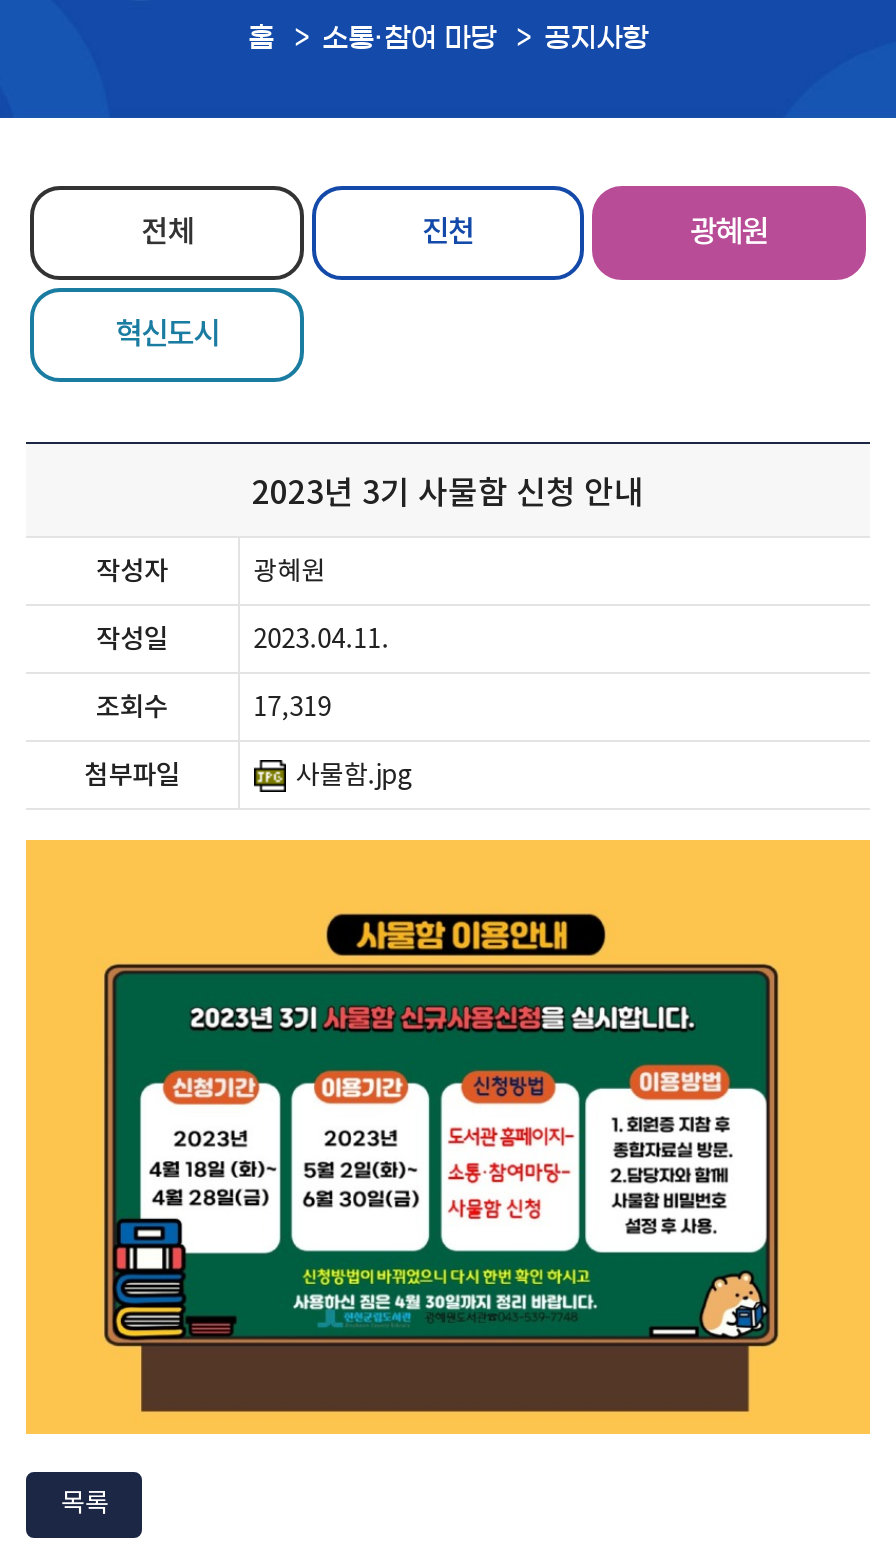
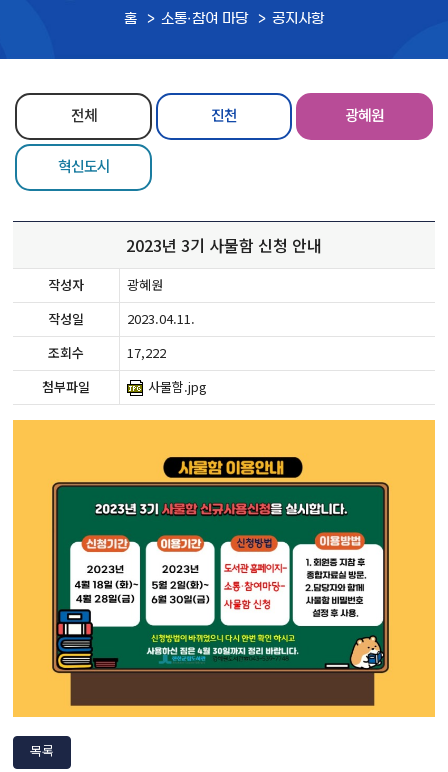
[253,685,331,723] 17,319 -> [127,342,166,361] 17,222

